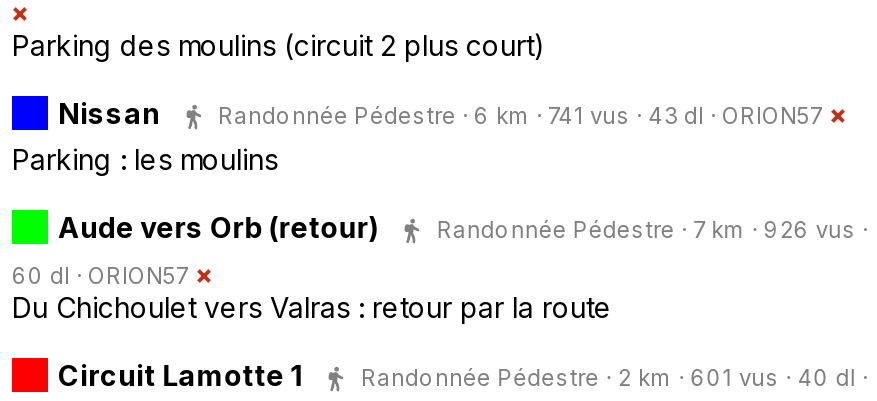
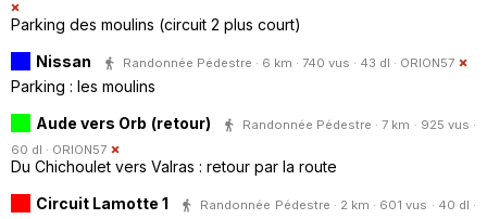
[218,101,822,129] Randonnée Pédestre · 6 km · 741 vus · 43 dl · ORION57 -> [123,55,454,70] Randonnée Pédestre · 6 km · 740 vus · 43 dl · ORION57
[437,215,868,243] Randonnée Pédestre · 7 km · 926 vus · -> [242,117,476,132] Randonnée Pédestre · 7 km · 925 vus ·

